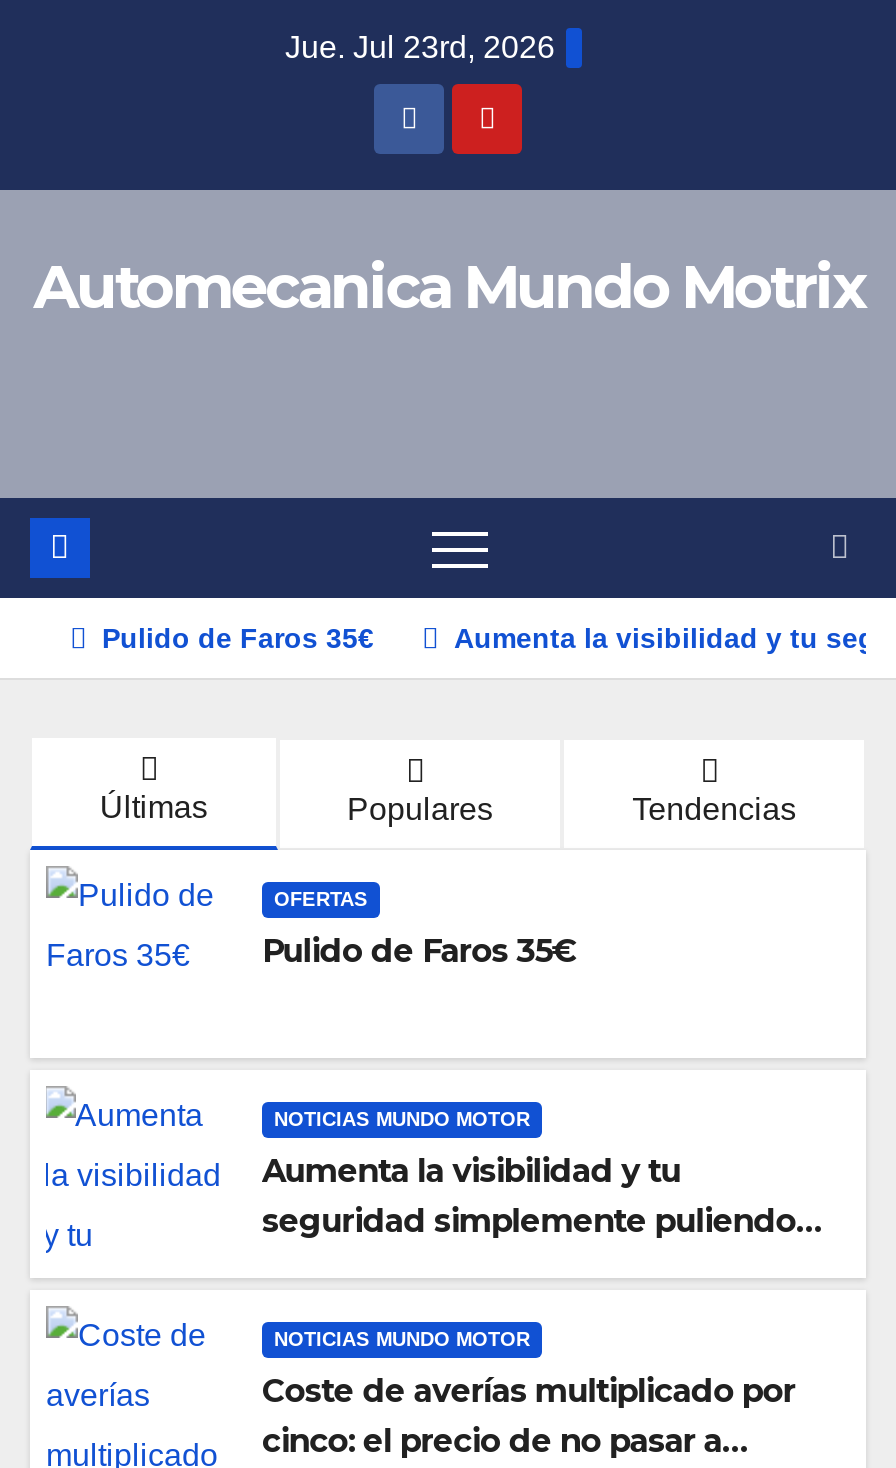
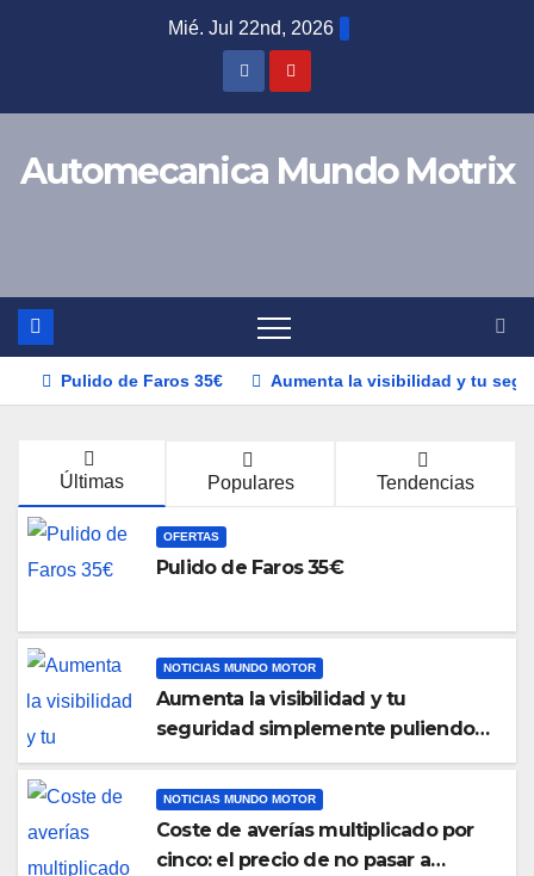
[285,30,555,64] Jue. Jul 23rd, 2026 -> [167,18,333,38] Mié. Jul 22nd, 2026

